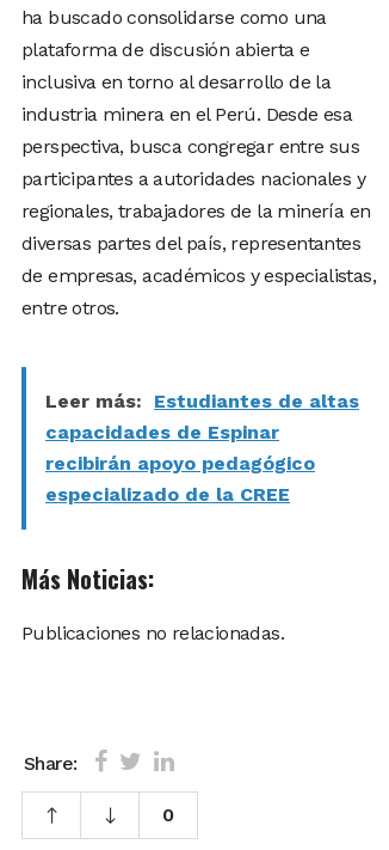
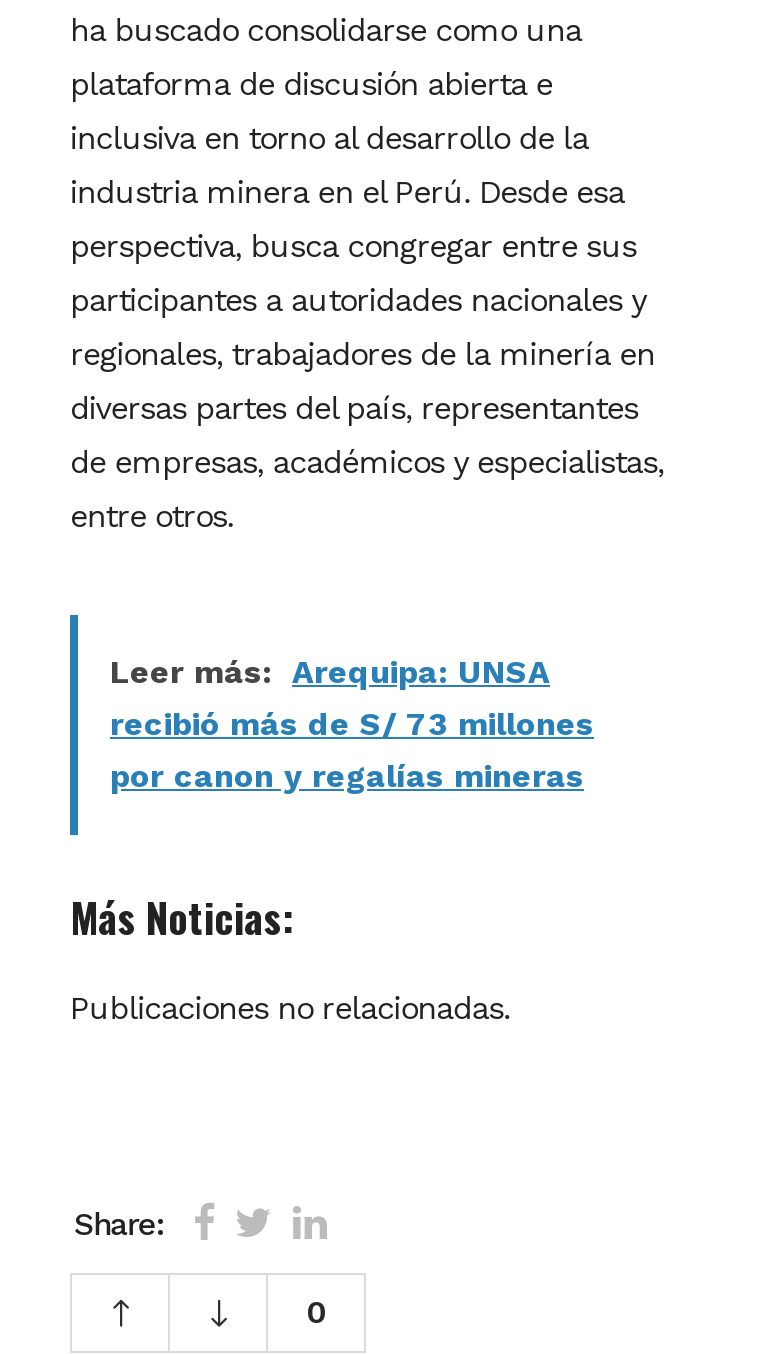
[45,390,359,506] Leer más: Estudiantes de altas | capacidades de Espinar | recibirán apoyo pedagógico | especializado de la CREE -> [110,653,594,795] Leer más: Arequipa: UNSA | recibió más de S/ 73 millones | por canon y regalías mineras

